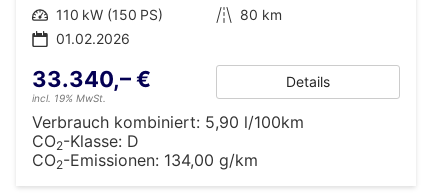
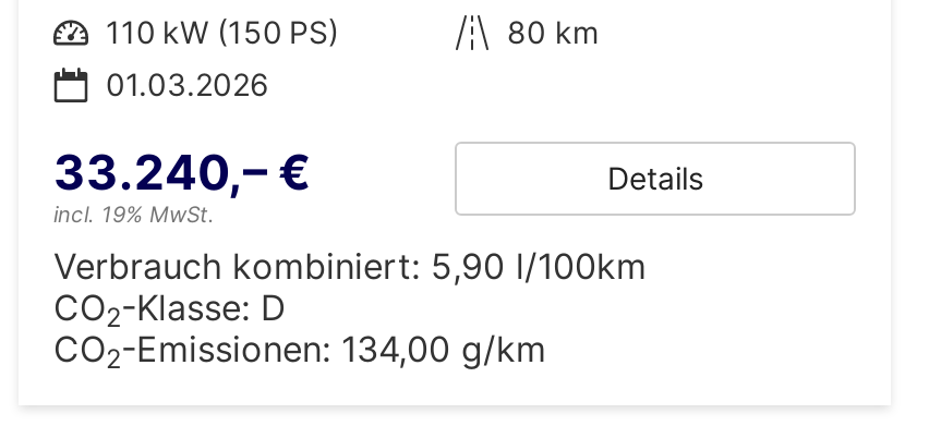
[56,30,130,47] 01.02.2026 -> [106,64,269,102] 01.03.2026
[32,66,151,92] 33.340,– € -> [53,143,311,200] 33.240,– €

